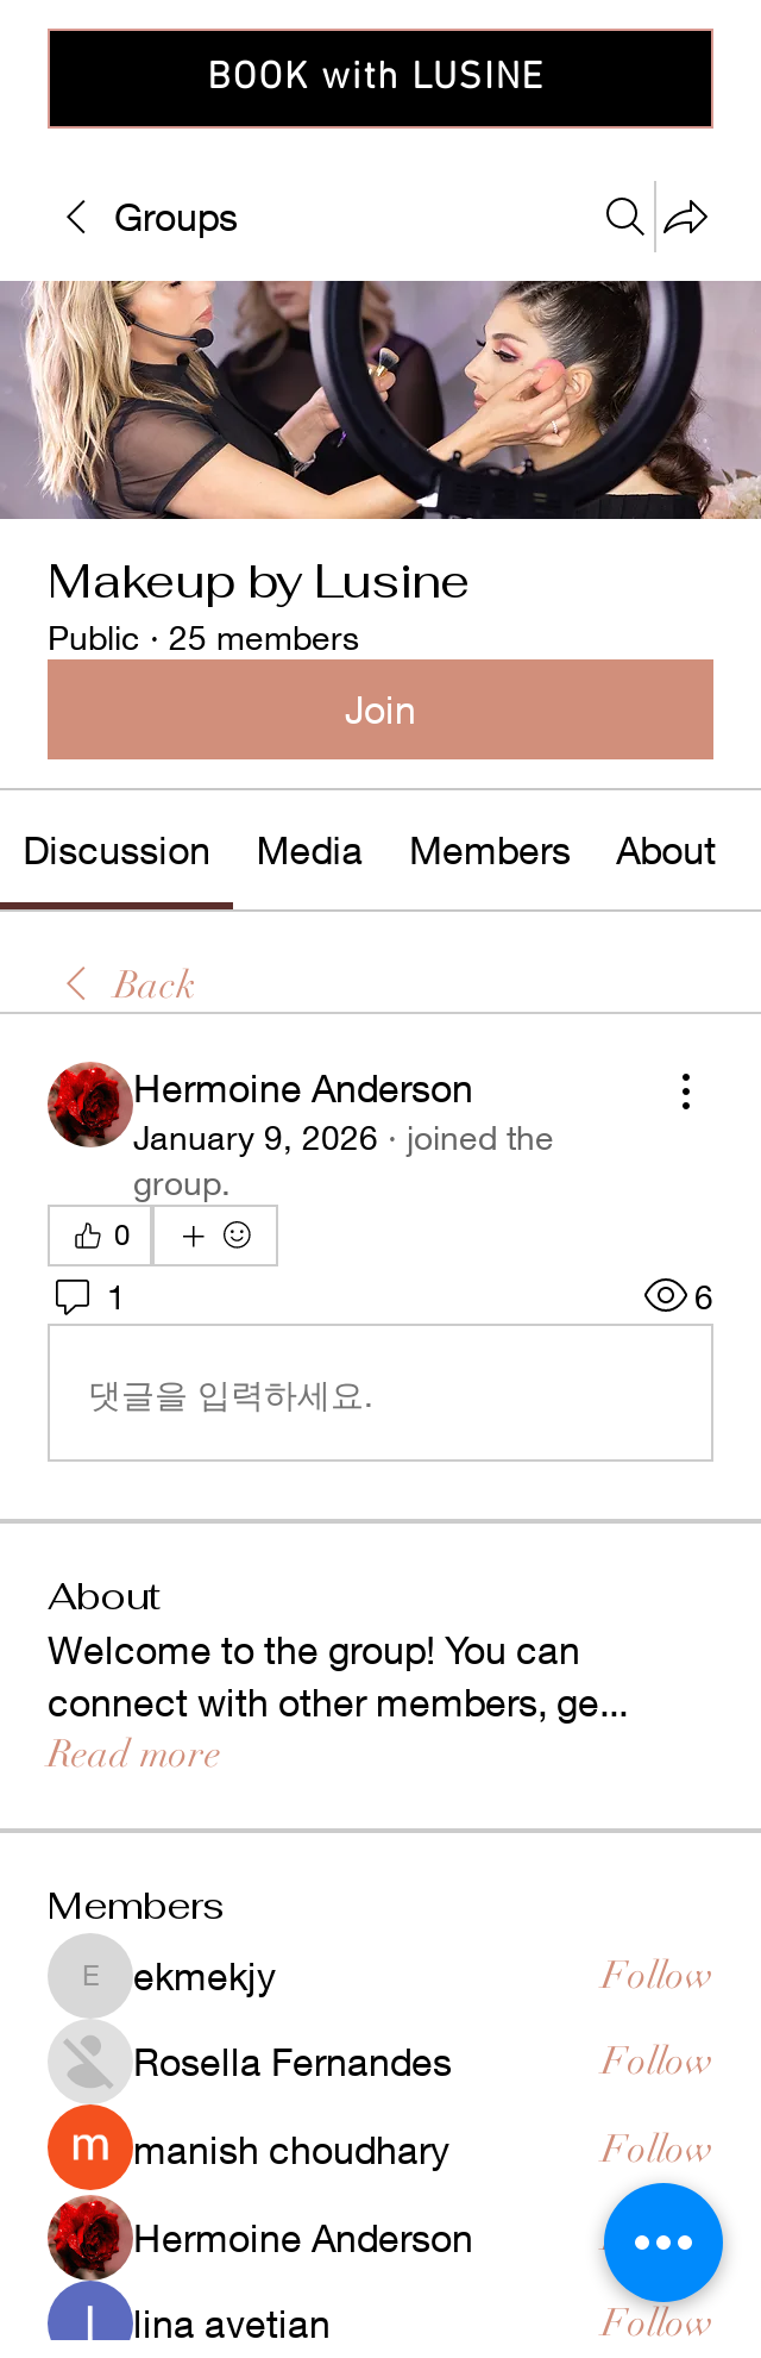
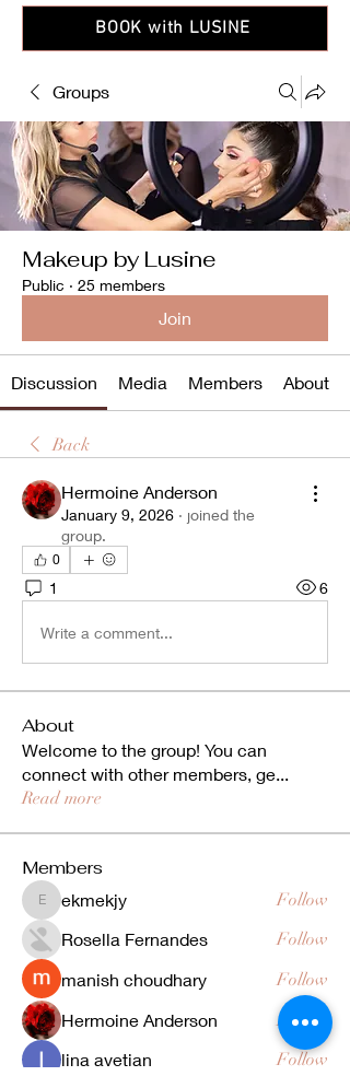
[88,1372,373,1413] 댓글을 입력하세요. -> [40,623,173,641] Write a comment...

